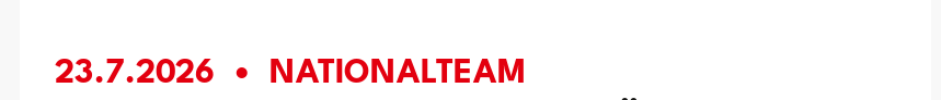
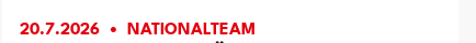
[55,59,526,91] 23.7.2026 NATIONALTEAM -> [20,23,256,39] 20.7.2026 NATIONALTEAM

